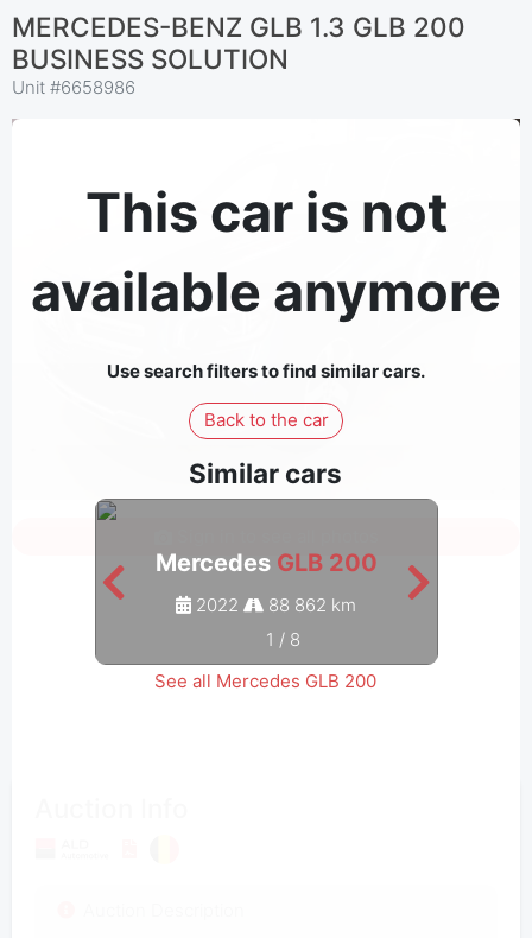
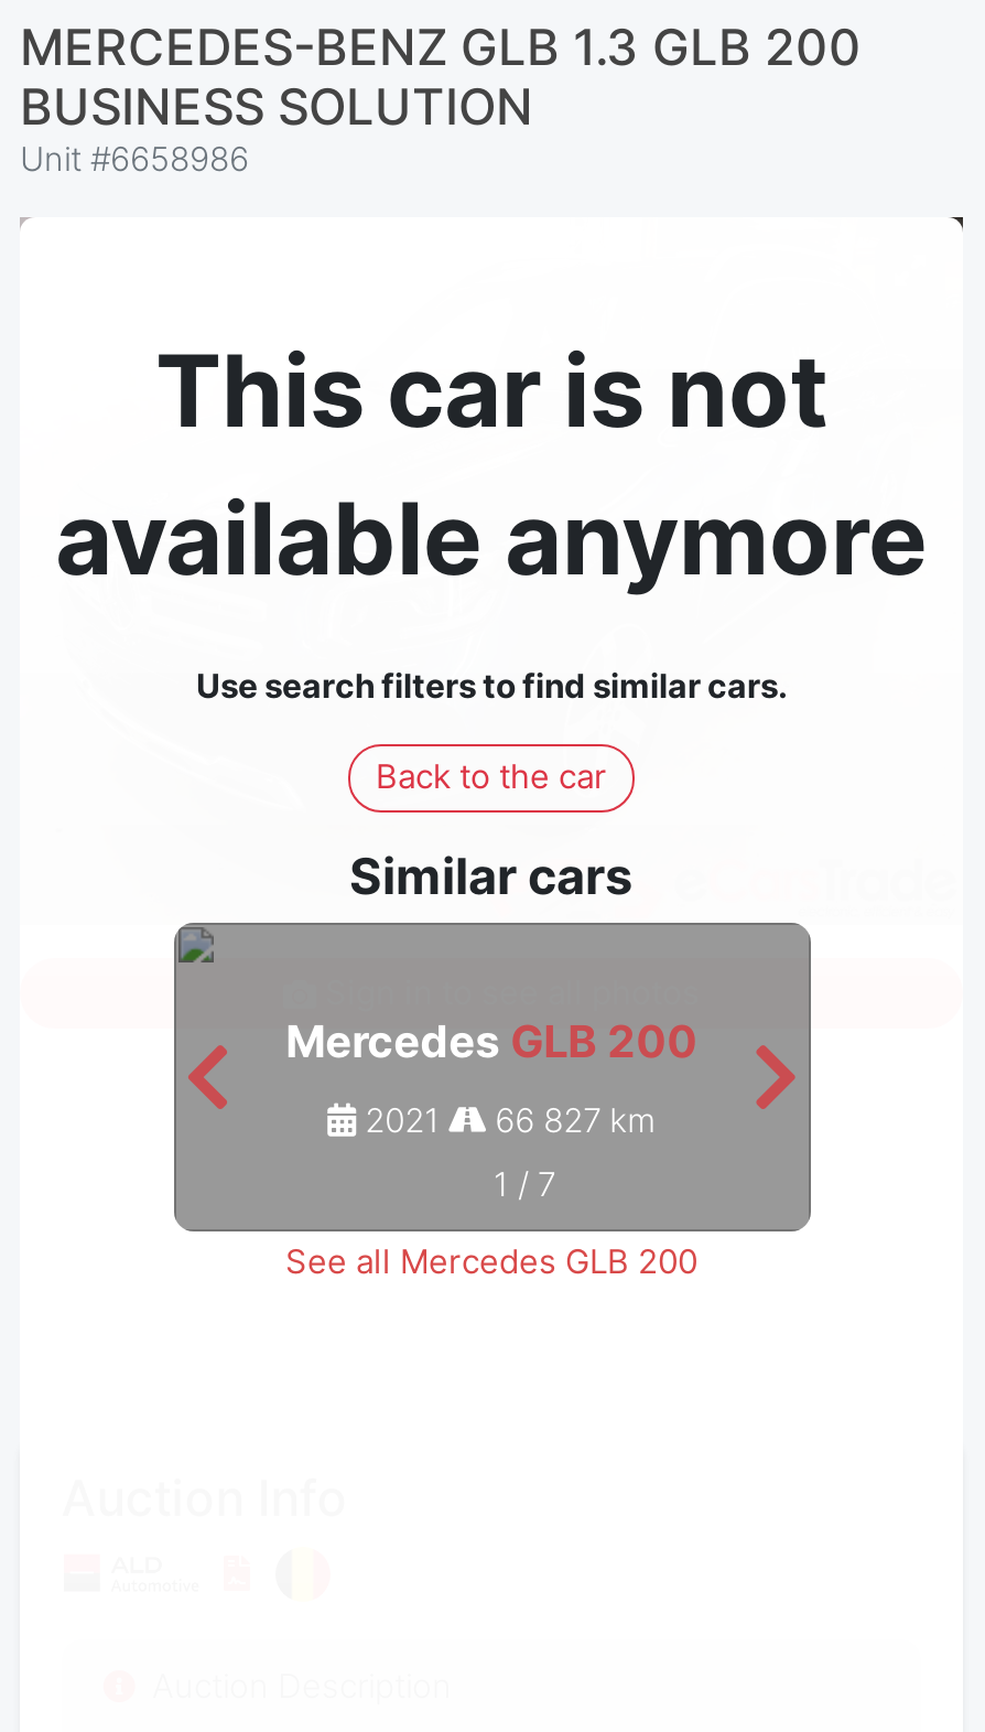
[191,593,239,616] 2022 -> [356,1098,440,1140] 2021
[264,593,356,616] 88 862 km -> [486,1098,656,1140] 66 827 km
[267,628,301,650] 1 / 8 -> [494,1162,555,1204] 1 / 7

